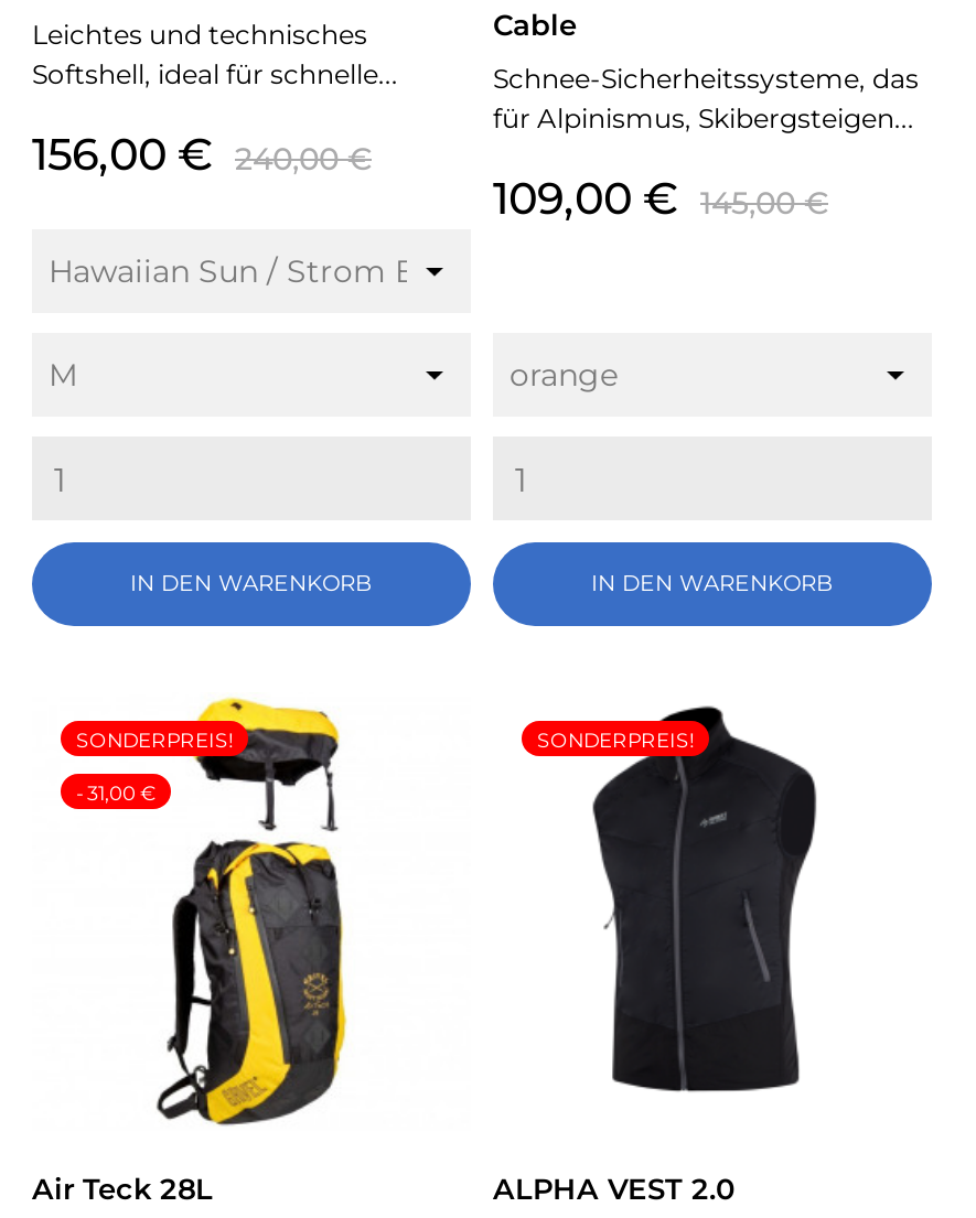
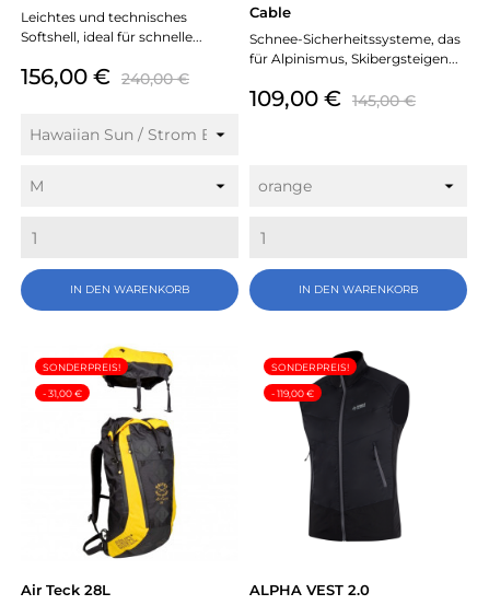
none -> [271,387,314,399] - 119,00 €

